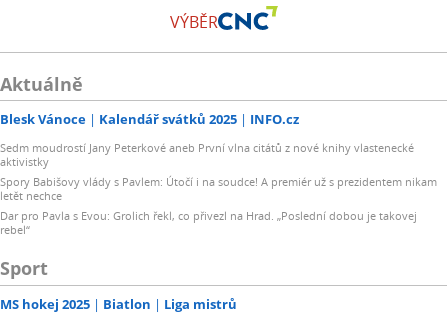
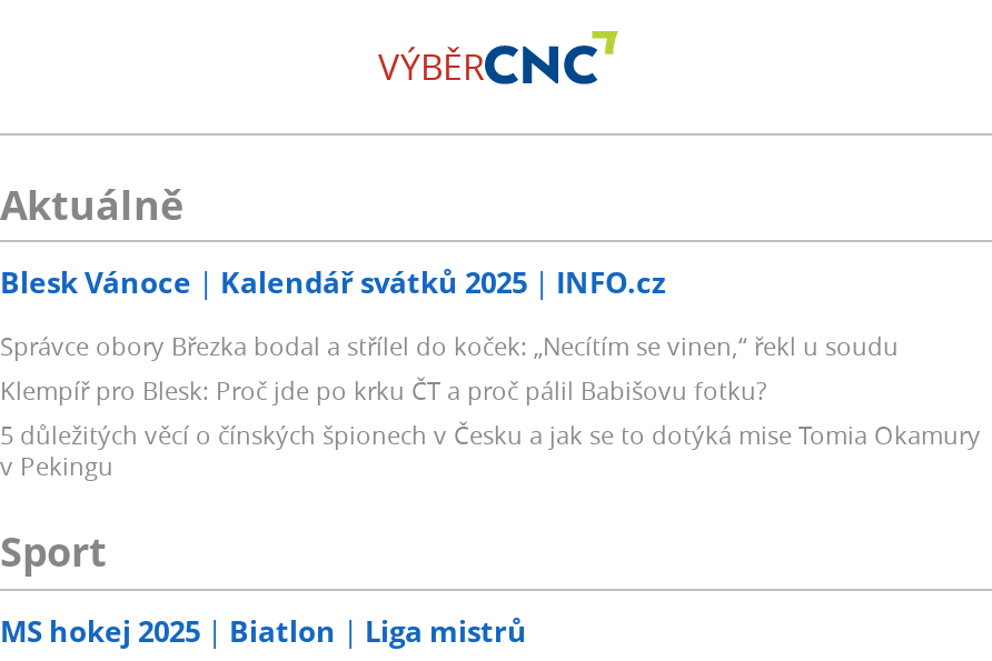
[0,140,437,237] Sedm moudrostí Jany Peterkové aneb První vlna citátů z nové knihy vlastenecké | aktivistky | Spory Babišovy vlády s Pavlem: Útočí i na soudce! A premiér už s prezidentem nikam | letět nechce | Dar pro Pavla s Evou: Grolich řekl, co přivezl na Hrad. „Poslední dobou je takovej | rebel“ -> [0,329,981,482] Správce obory Březka bodal a střílel do koček: „Necítím se vinen,“ řekl u soudu | Klempíř pro Blesk: Proč jde po krku ČT a proč pálil Babišovu fotku? | 5 důležitých věcí o čínských špionech v Česku a jak se to dotýká mise Tomia Okamury | v Pekingu

